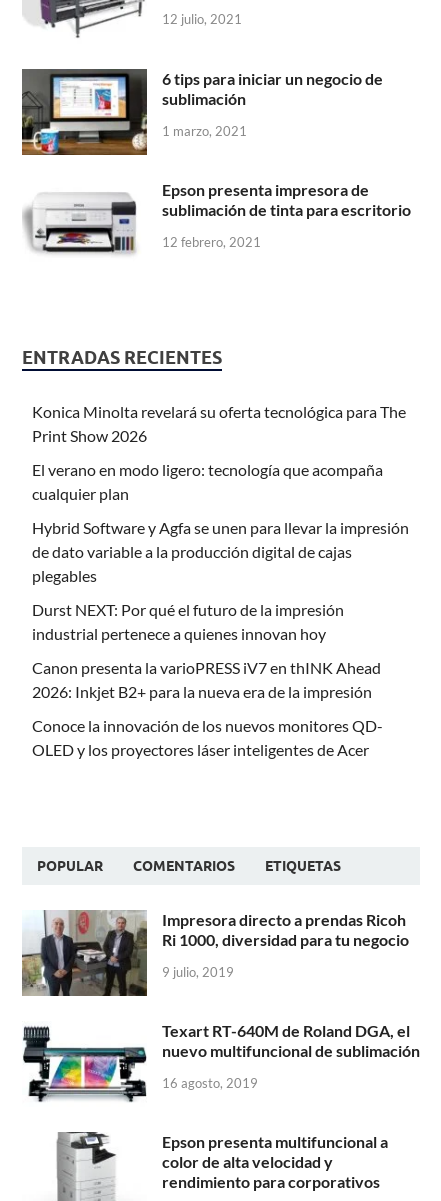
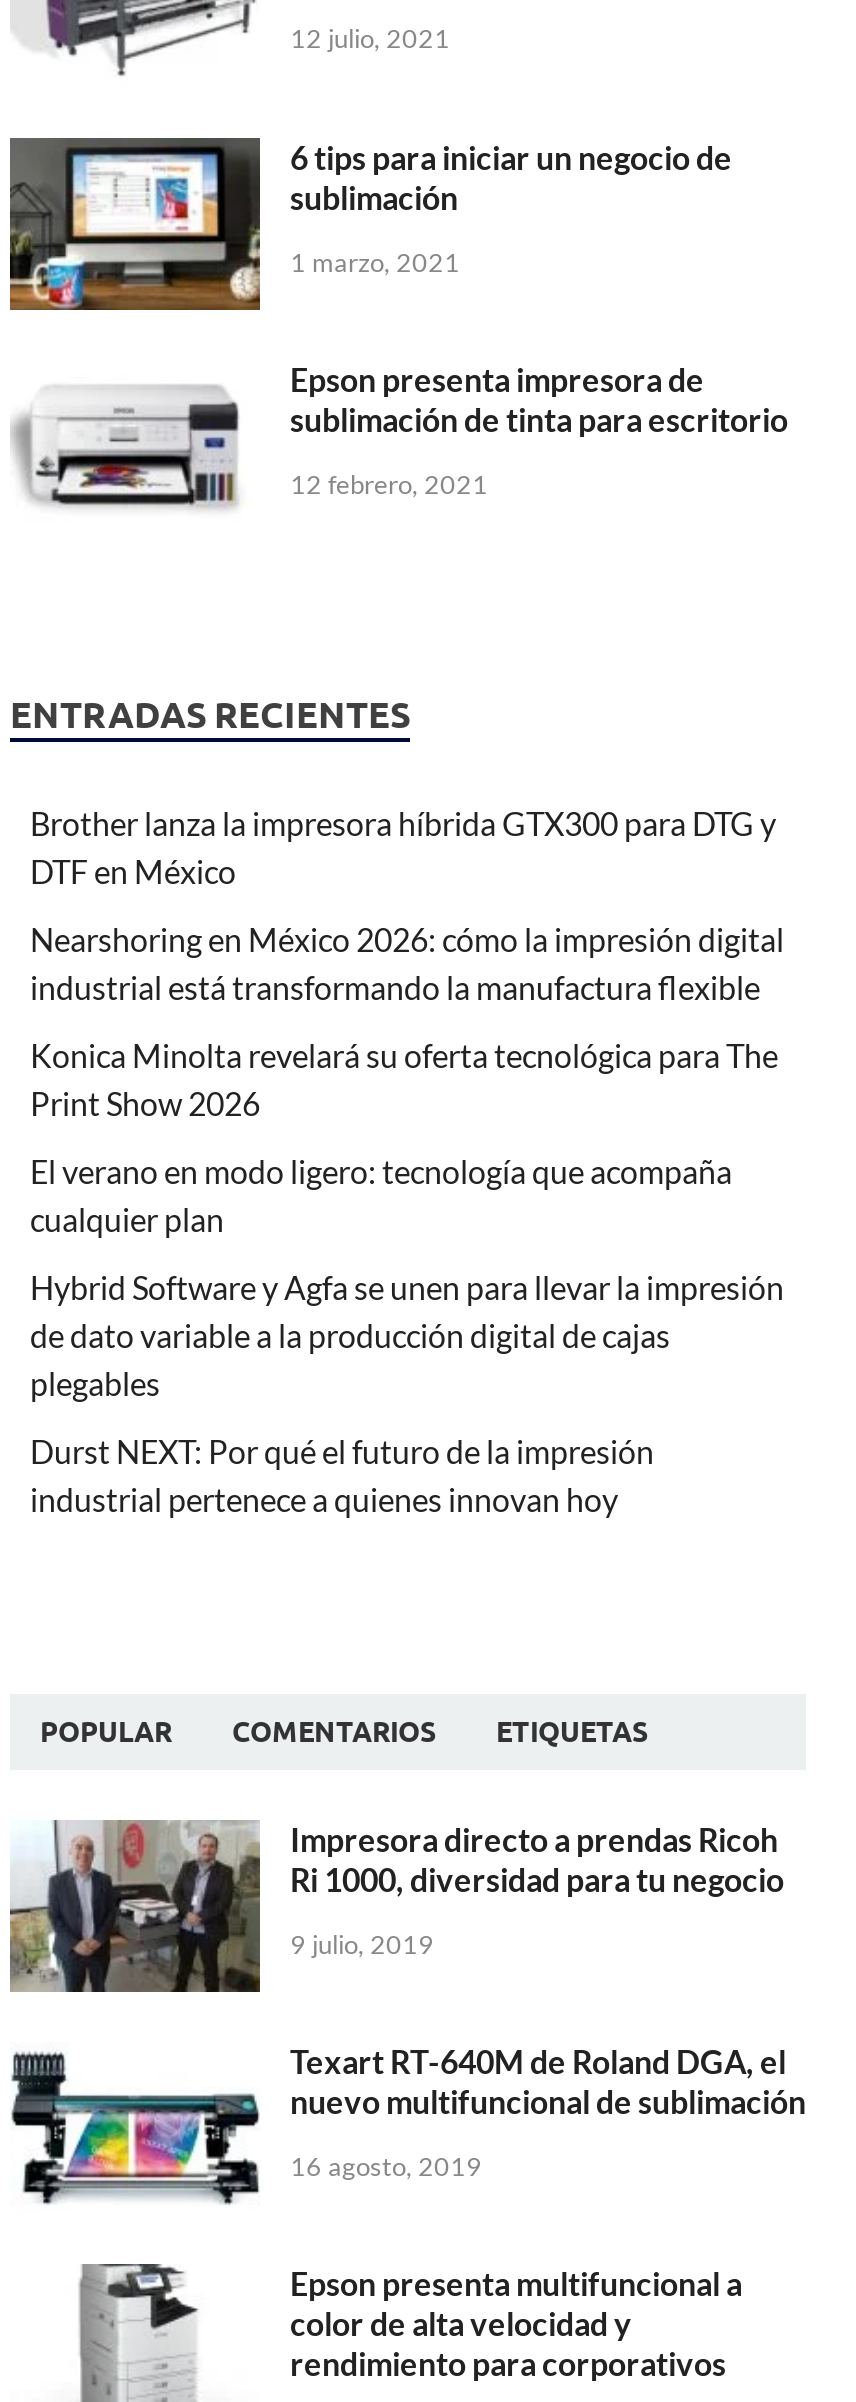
none -> [30,804,784,1006] Brother lanza la impresora híbrida GTX300 para DTG y | DTF en México | Nearshoring en México 2026: cómo la impresión digital | industrial está transformando la manufactura flexible
moved [32,402,409,643] -> [30,1036,784,1518]: Konica Minolta revelará su oferta tecnológica para The | Print Show 2026 | El verano en modo ligero: tecnología que acompaña | ... | Durst NEXT: Por qué el futuro de la impresión | industrial pertenece a quienes innovan hoy
[32,658,383,759] Canon presenta la varioPRESS iV7 en thINK Ahead | 2026: Inkjet B2+ para la nueva era de la impresión | Conoce la innovación de los nuevos monitores QD- | OLED y los proyectores láser inteligentes de Acer -> none

